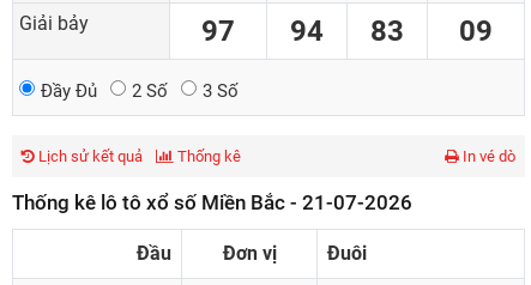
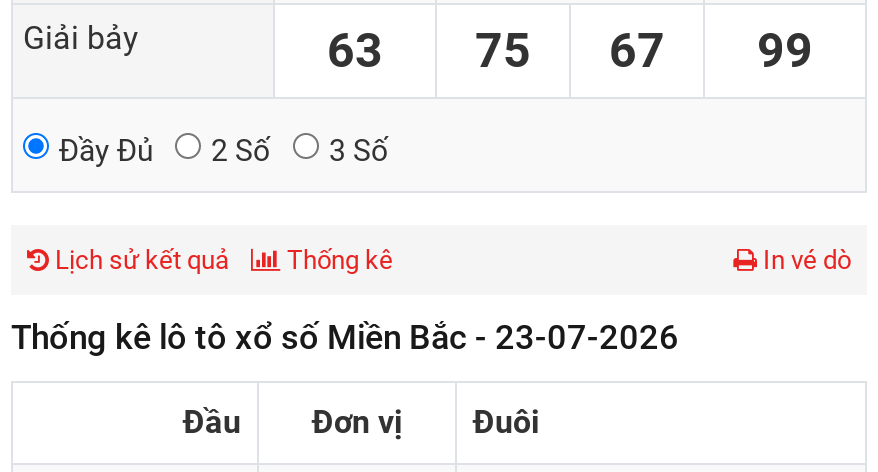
[201,15,235,48] 97 -> [327,23,383,79] 63
[290,15,324,48] 94 -> [475,23,531,79] 75
[370,15,404,48] 83 -> [609,23,665,79] 67
[459,15,493,48] 09 -> [757,23,813,79] 99
[12,191,412,215] Thống kê lô tô xổ số Miền Bắc - 21-07-2026 -> [11,317,679,357] Thống kê lô tô xổ số Miền Bắc - 23-07-2026

